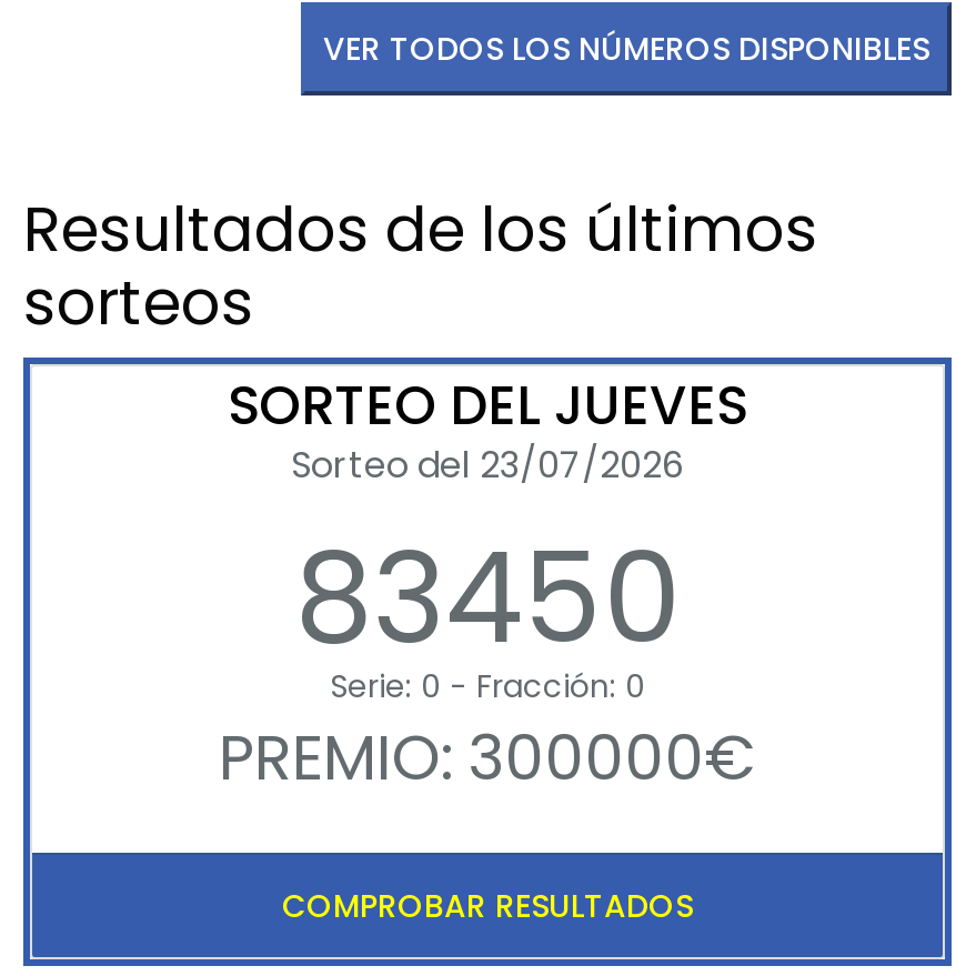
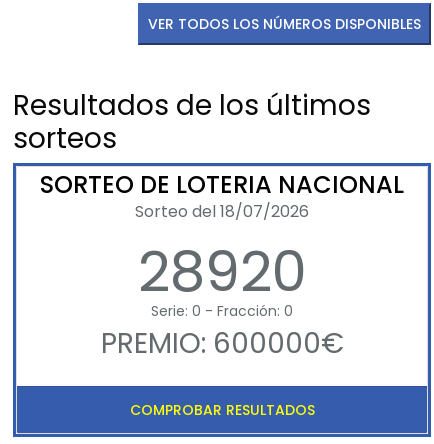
[228,368,747,685] SORTEO DEL JUEVES | Sorteo del 23/07/2026 | 83450 -> [40,168,404,311] SORTEO DE LOTERIA NACIONAL | Sorteo del 18/07/2026 | 28920
[219,714,756,801] PREMIO: 300000€ -> [100,324,343,363] PREMIO: 600000€

